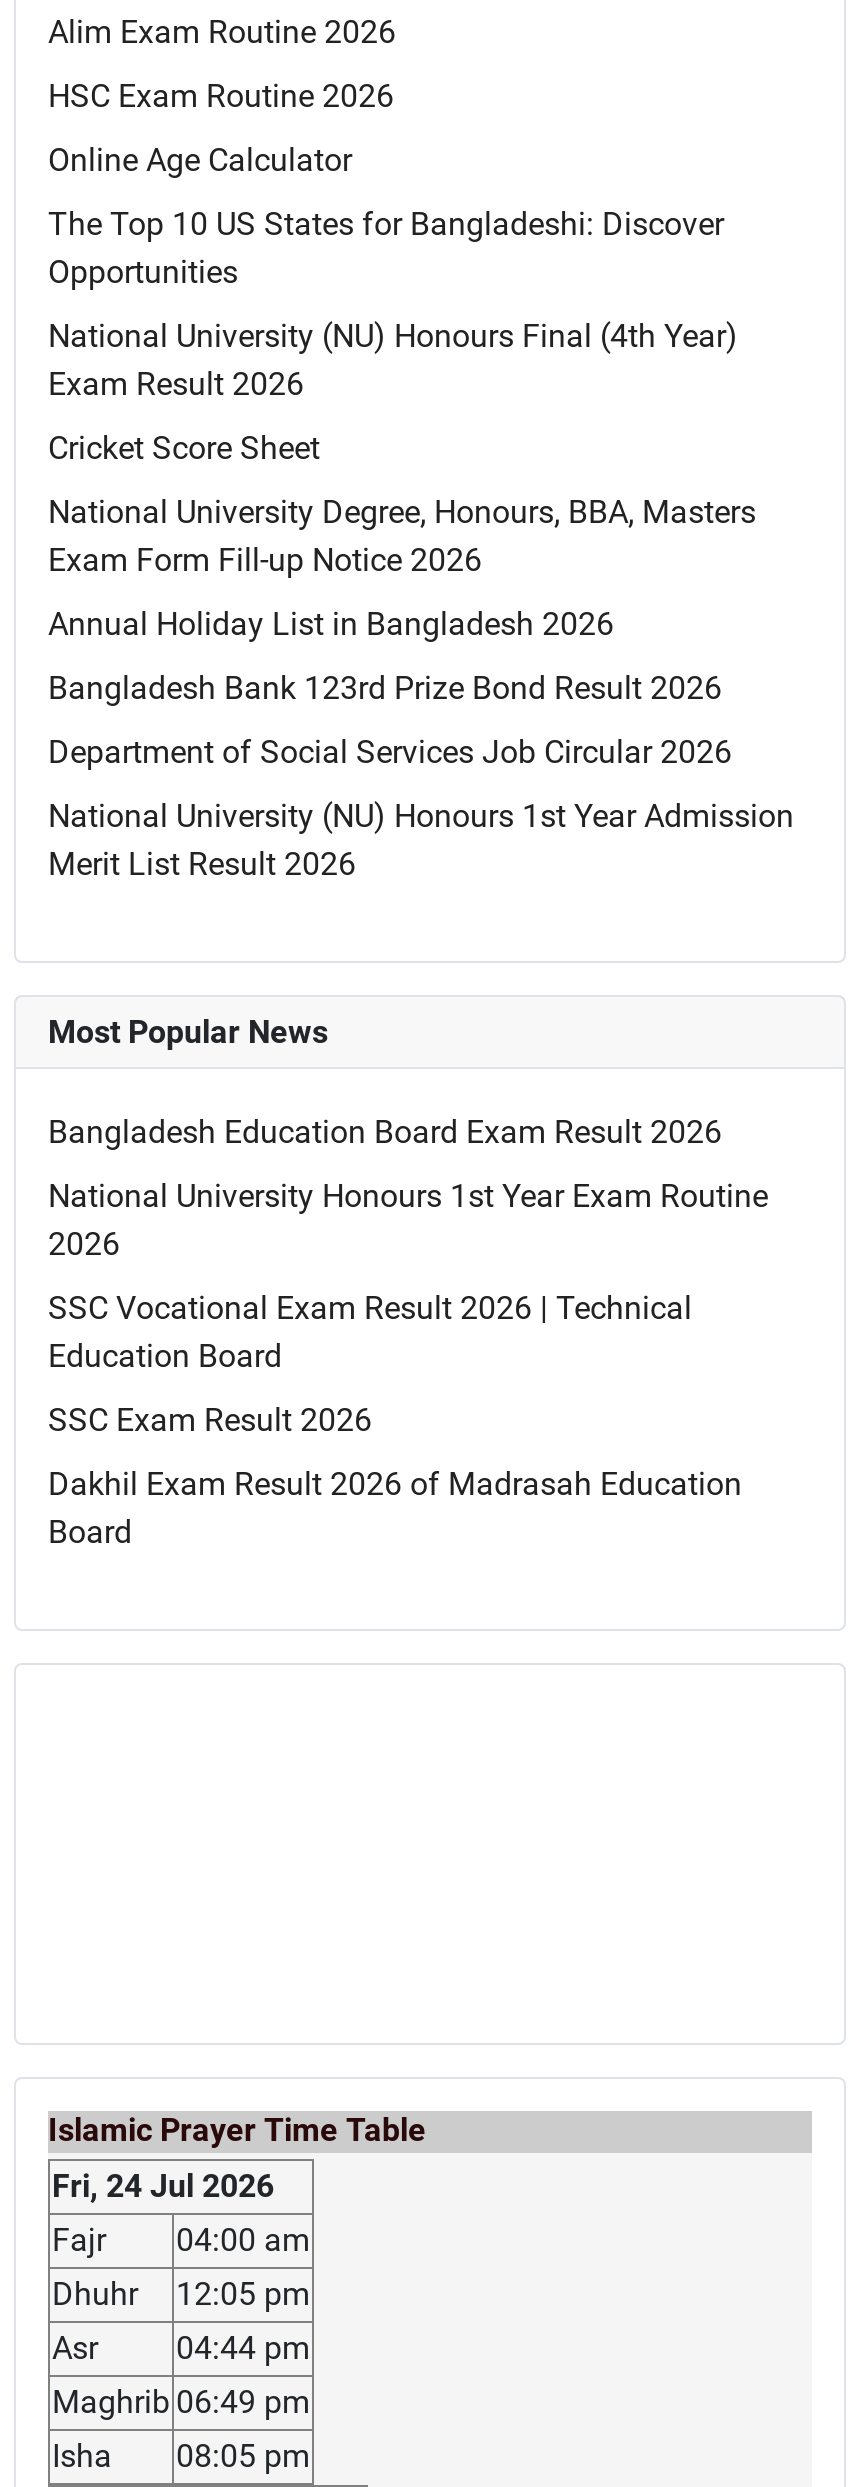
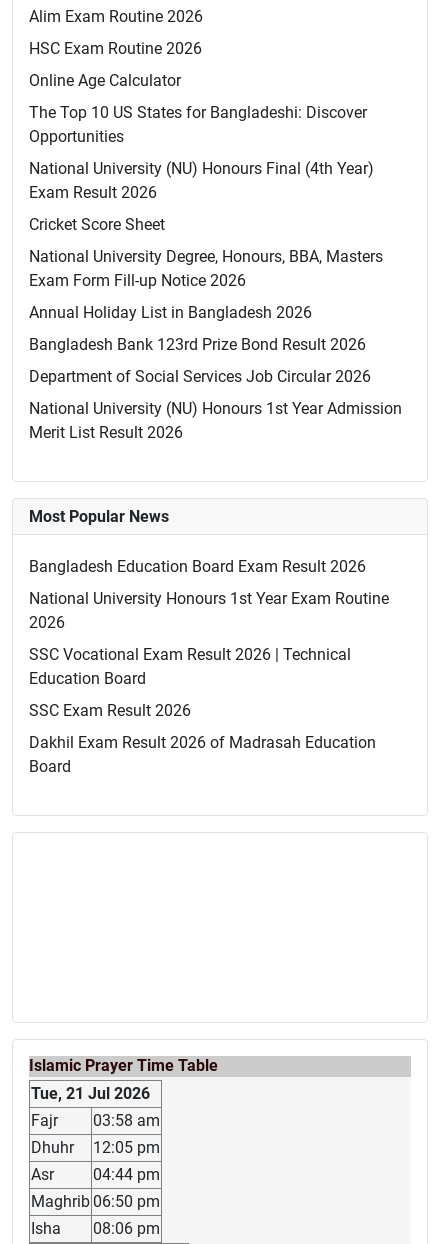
[52,2168,274,2206] Fri, 24 Jul 2026 -> [31,1084,150,1103] Tue, 21 Jul 2026
[52,2222,310,2260] Fajr 04:00 am -> [31,1111,160,1130] Fajr 03:58 am
[52,2384,310,2422] Maghrib 06:49 pm -> [31,1192,160,1211] Maghrib 06:50 pm
[52,2438,310,2476] Isha 08:05 pm -> [31,1219,160,1238] Isha 08:06 pm

